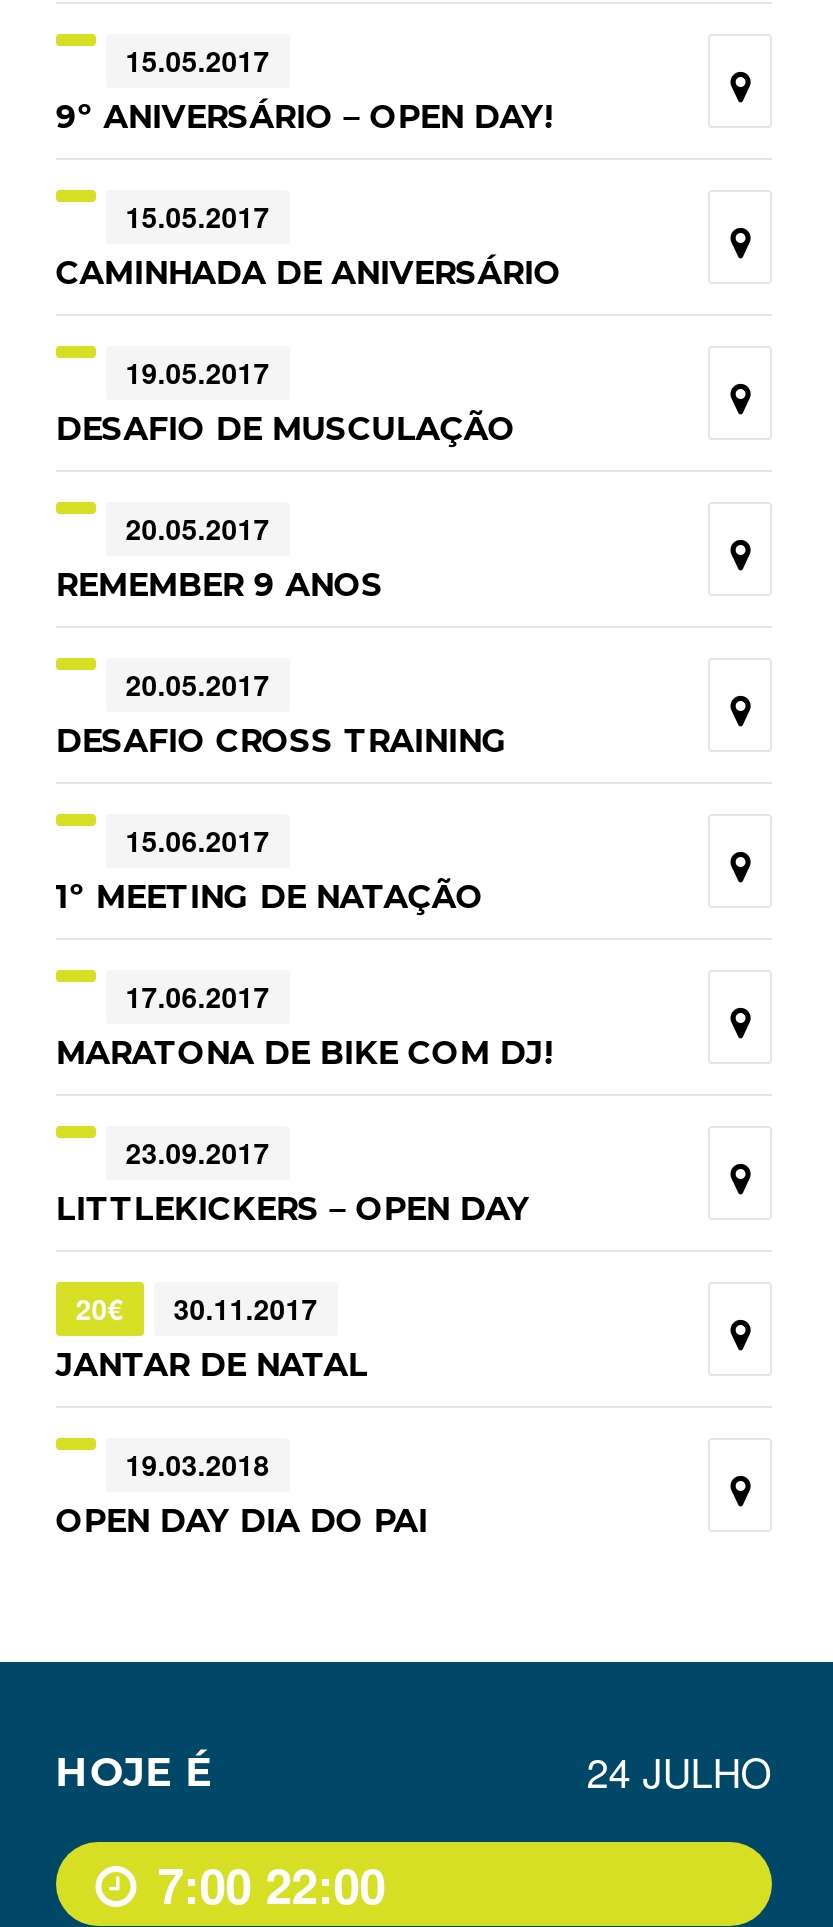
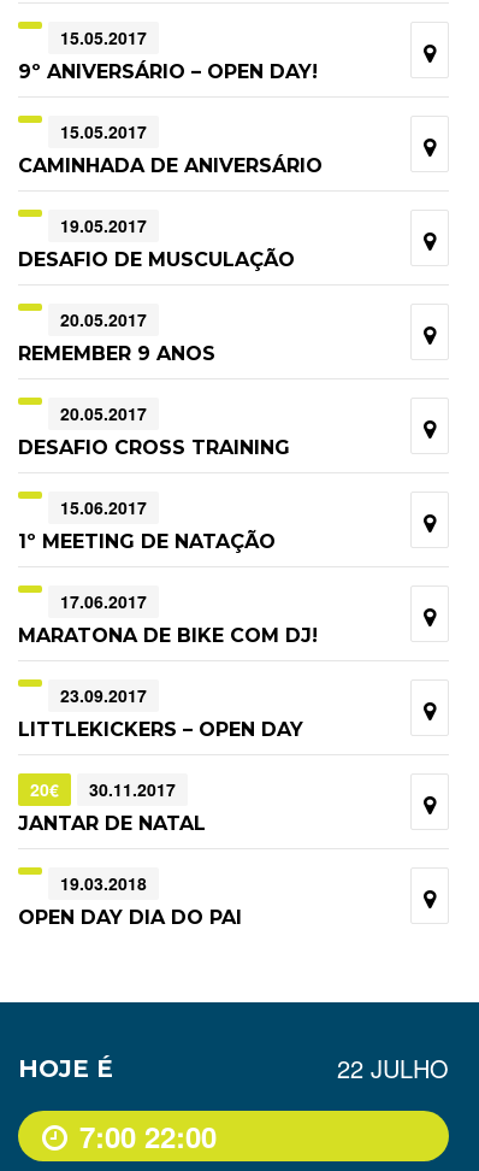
[586,1742,772,1800] 24 JULHO -> [337,1051,449,1085] 22 JULHO

